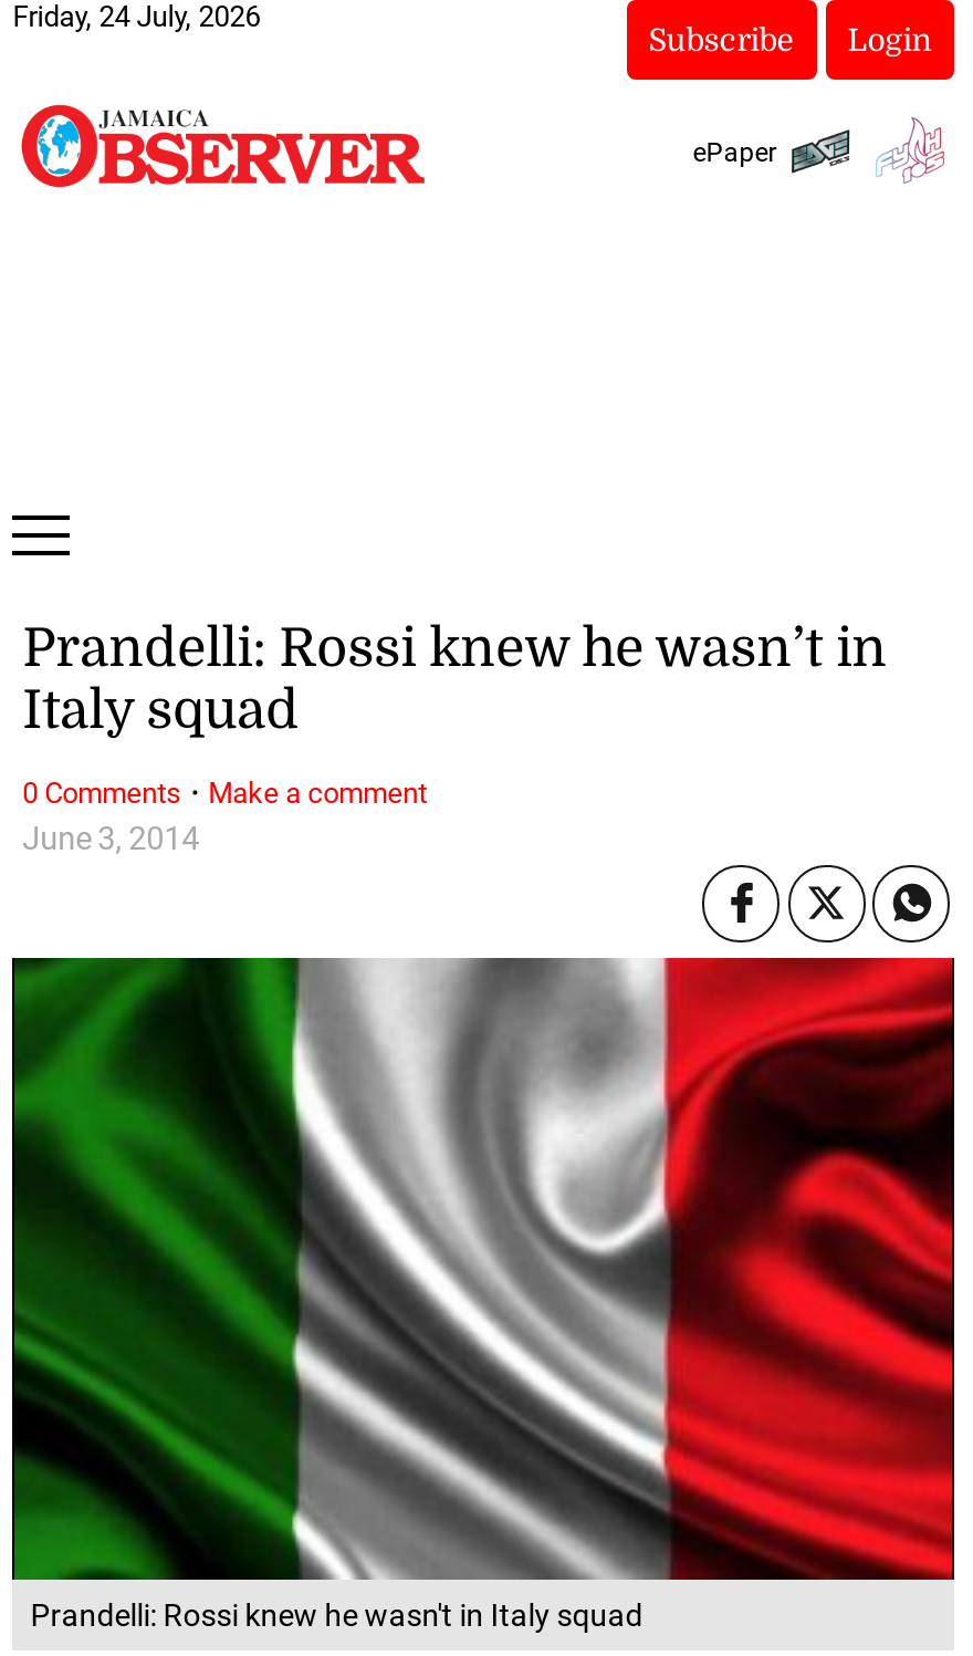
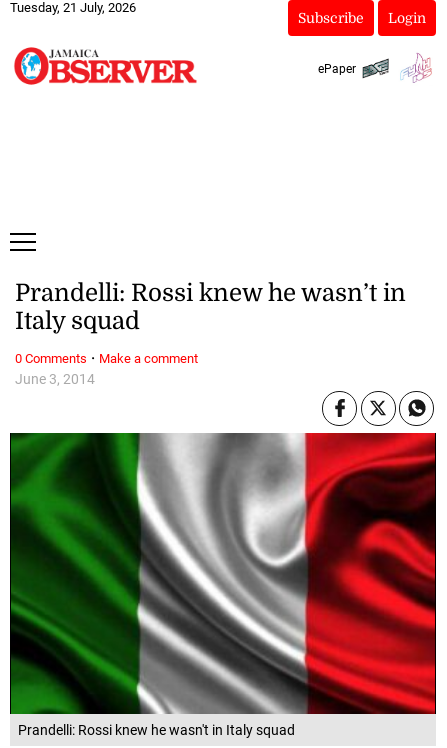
[13,0,260,33] Friday, 24 July, 2026 -> [10,0,136,15] Tuesday, 21 July, 2026

